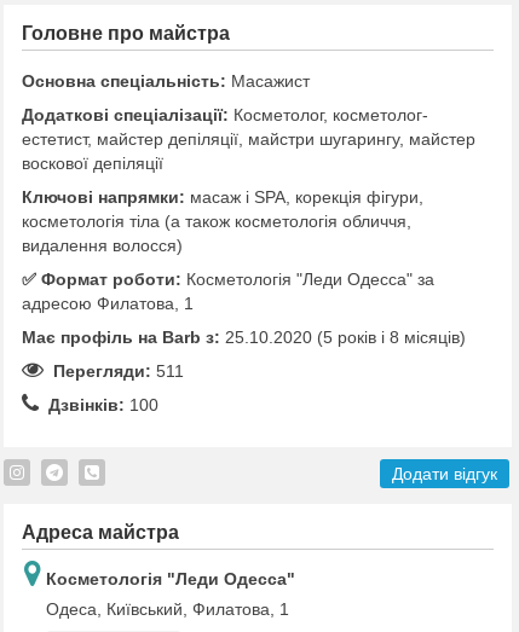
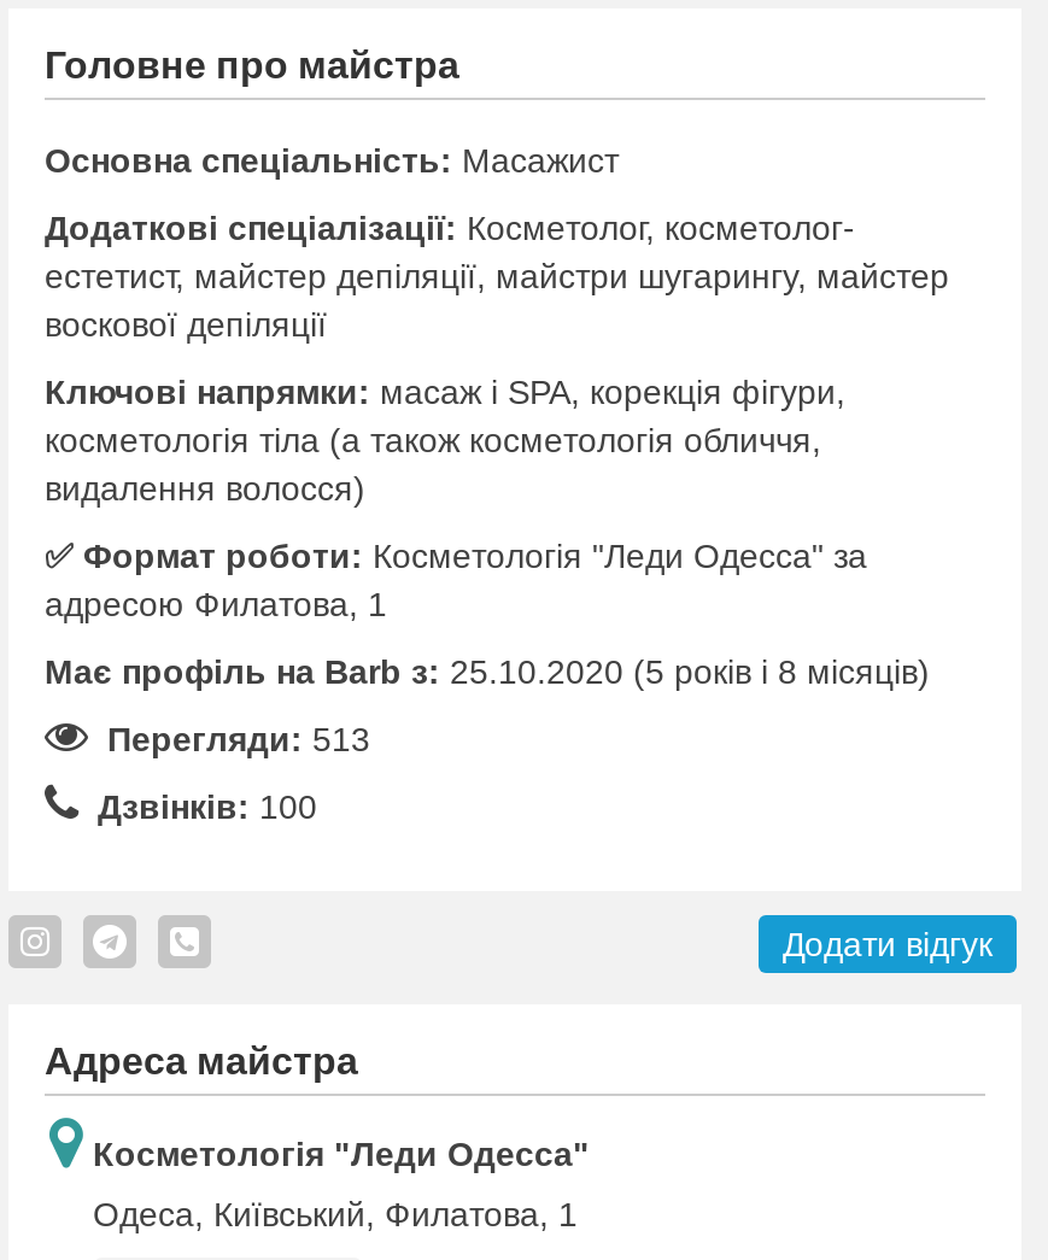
[44,361,184,381] Перегляди: 511 -> [88,720,370,758] Перегляди: 513

